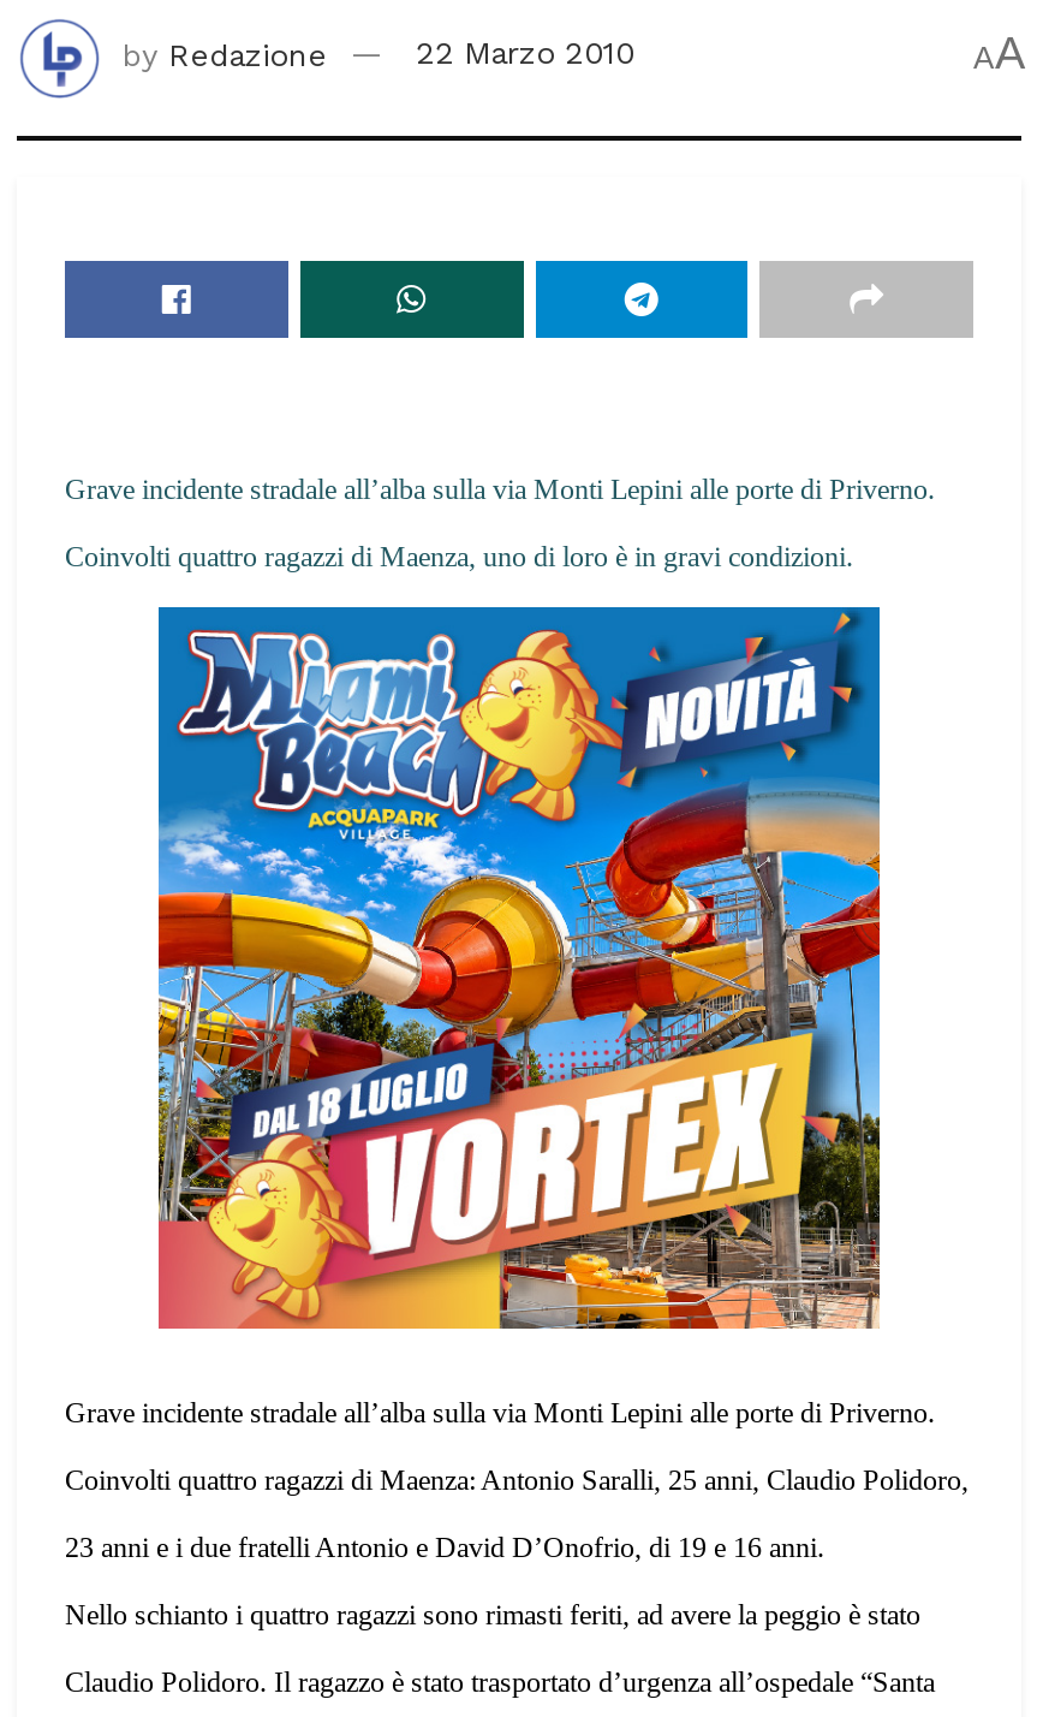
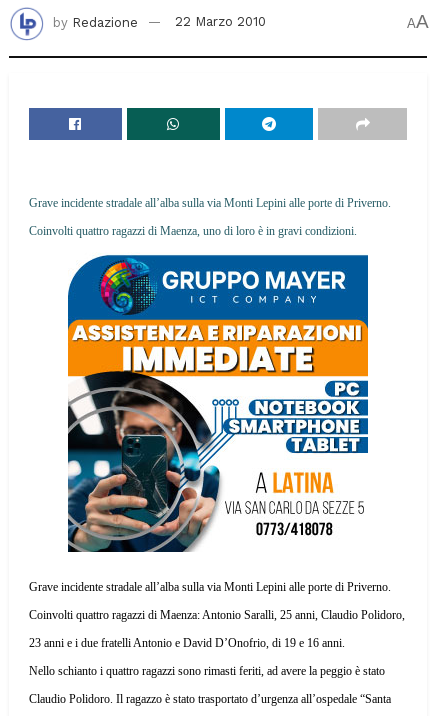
[156,605,882,1331] [image] -> [67,252,369,553] [image]

